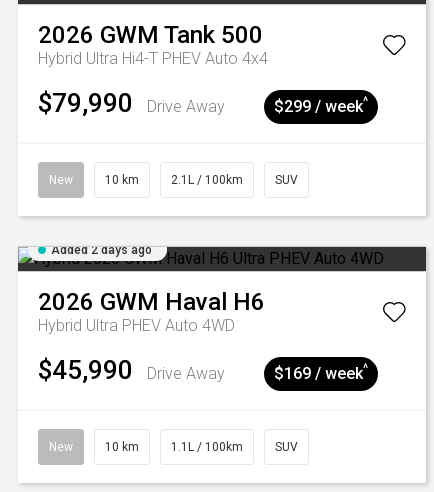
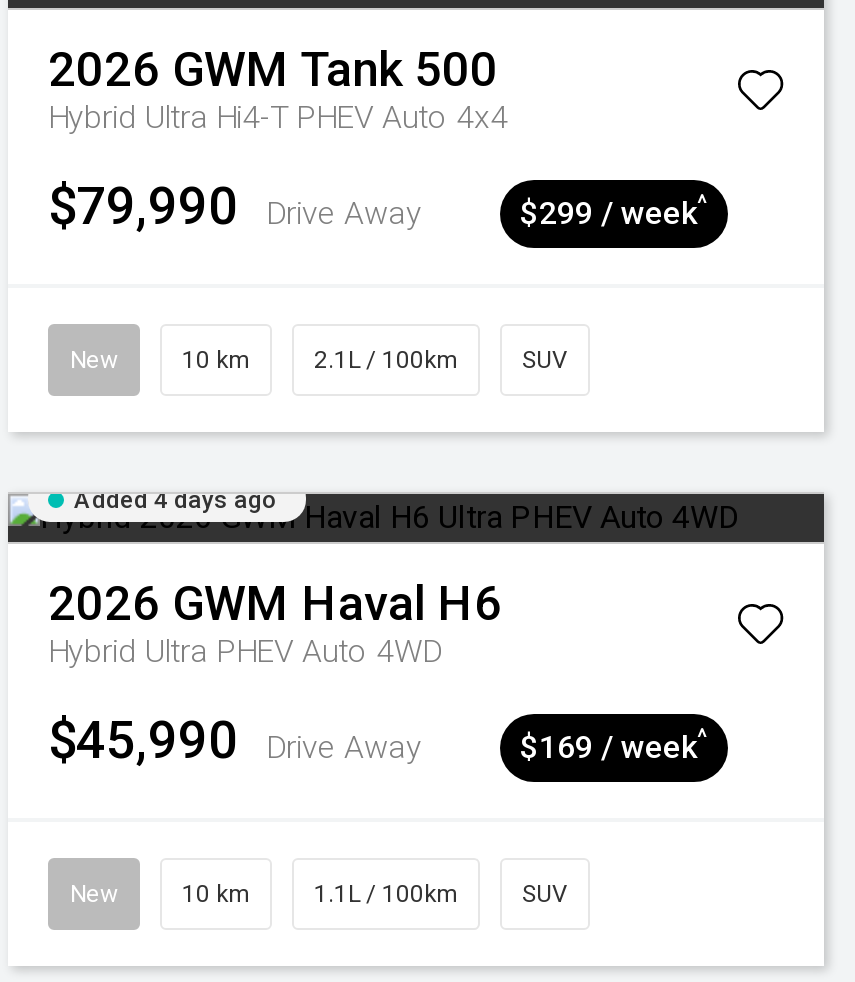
[51,243,152,257] Added 2 days ago -> [74,486,276,514] Added 4 days ago

